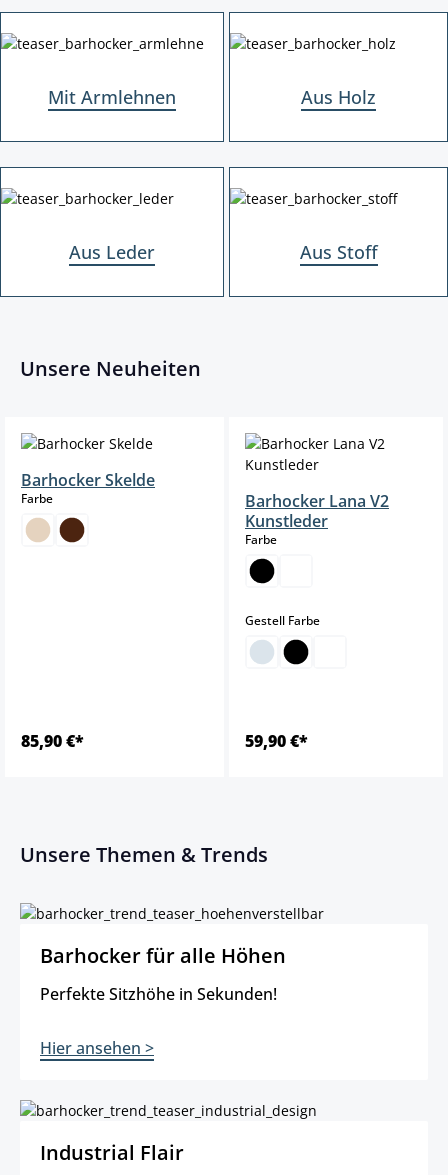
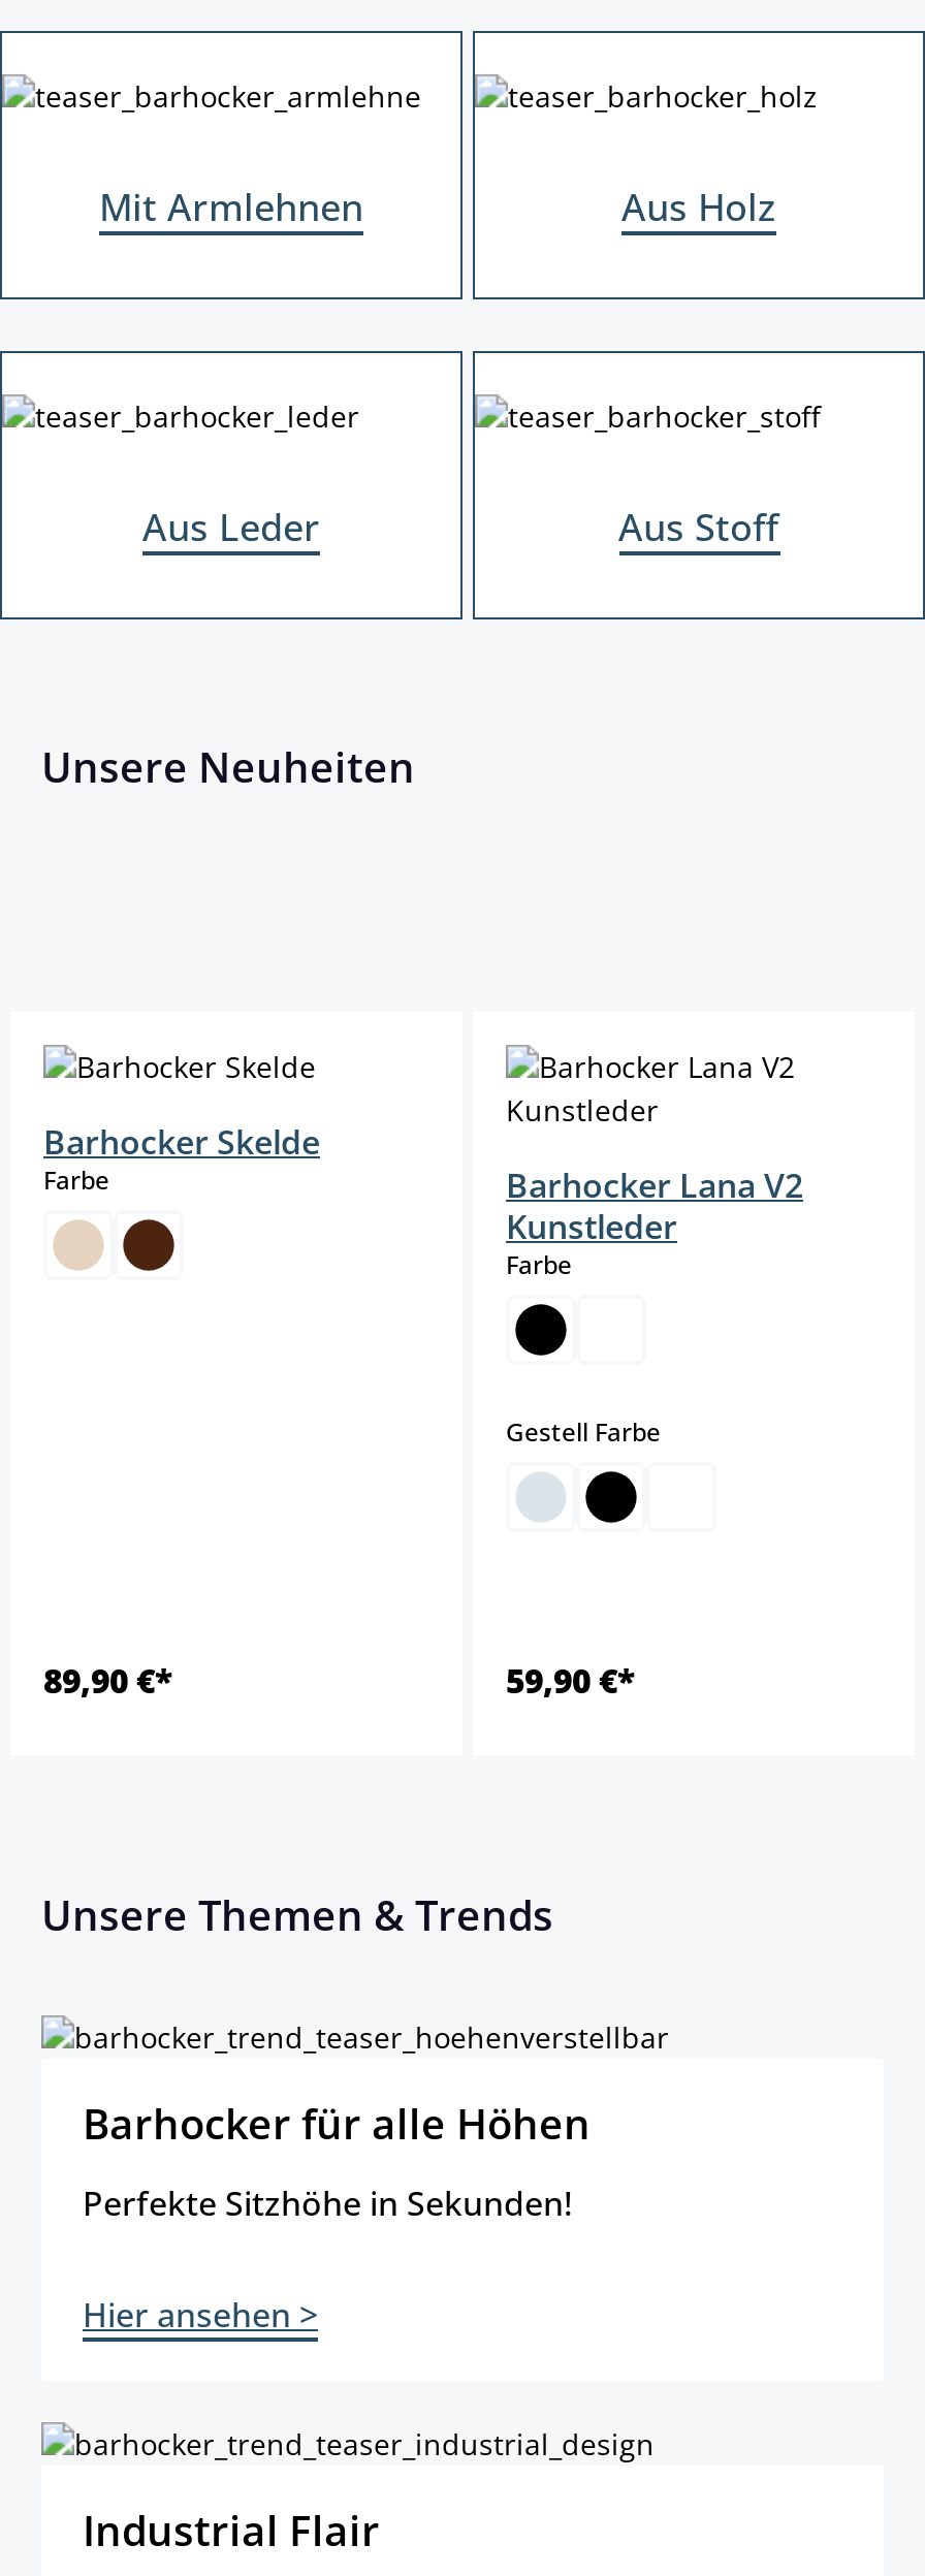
[21,730,84,752] 85,90 €* -> [43,1658,173,1704] 89,90 €*

